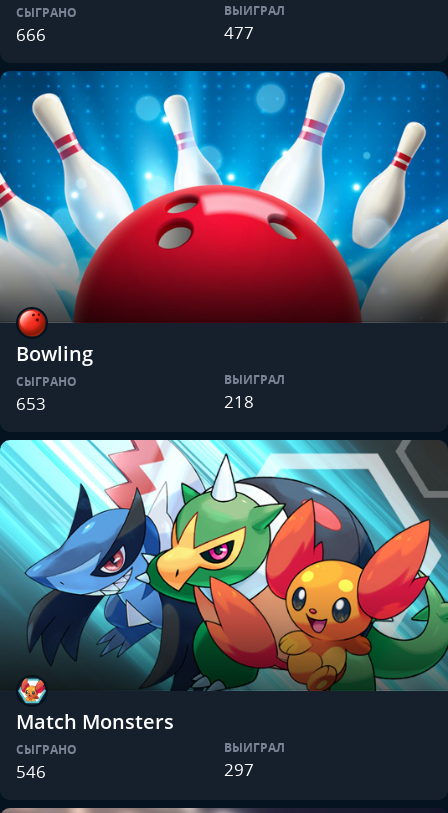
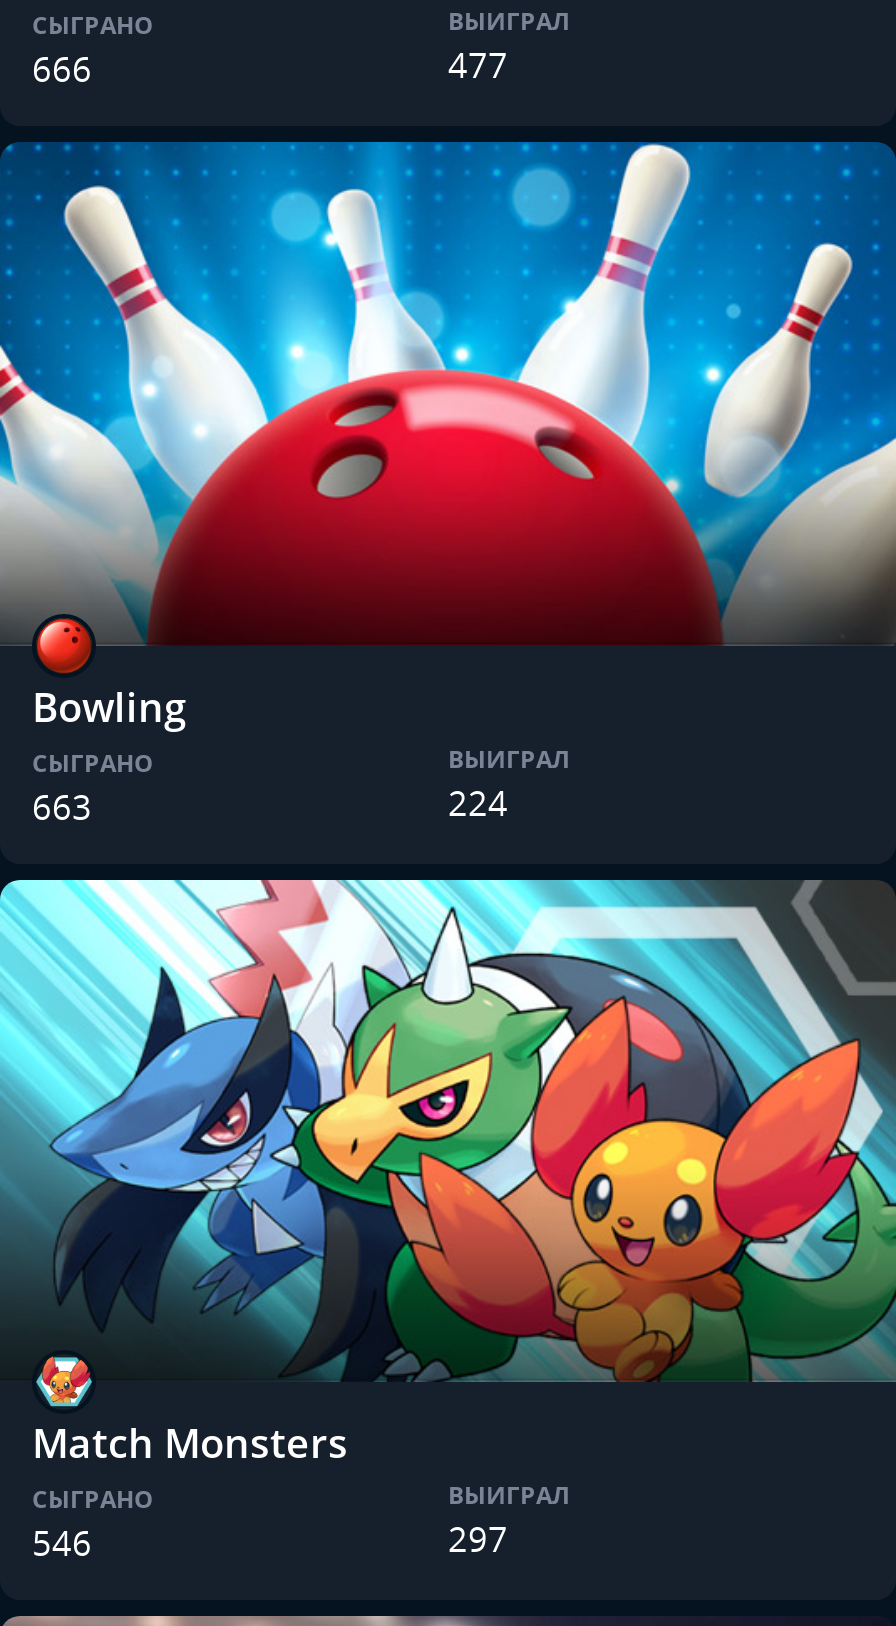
[16,392,46,415] 653 -> [32,783,92,829] 663
[224,390,254,413] 218 -> [448,779,508,825] 224

